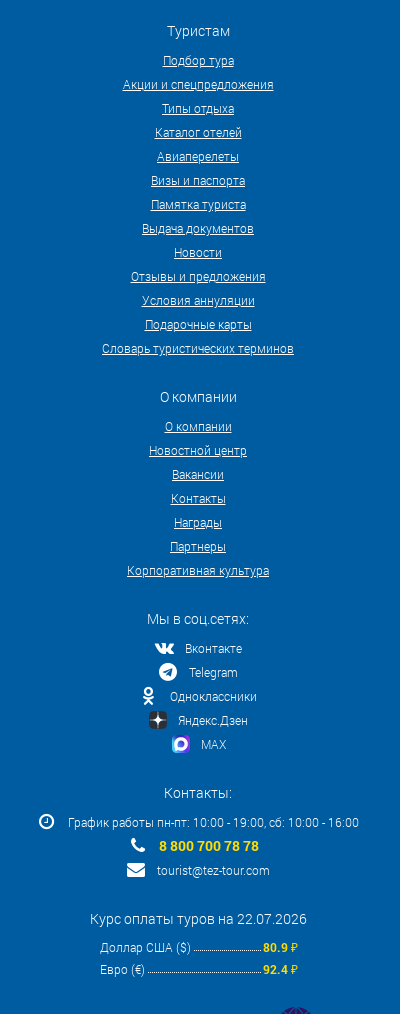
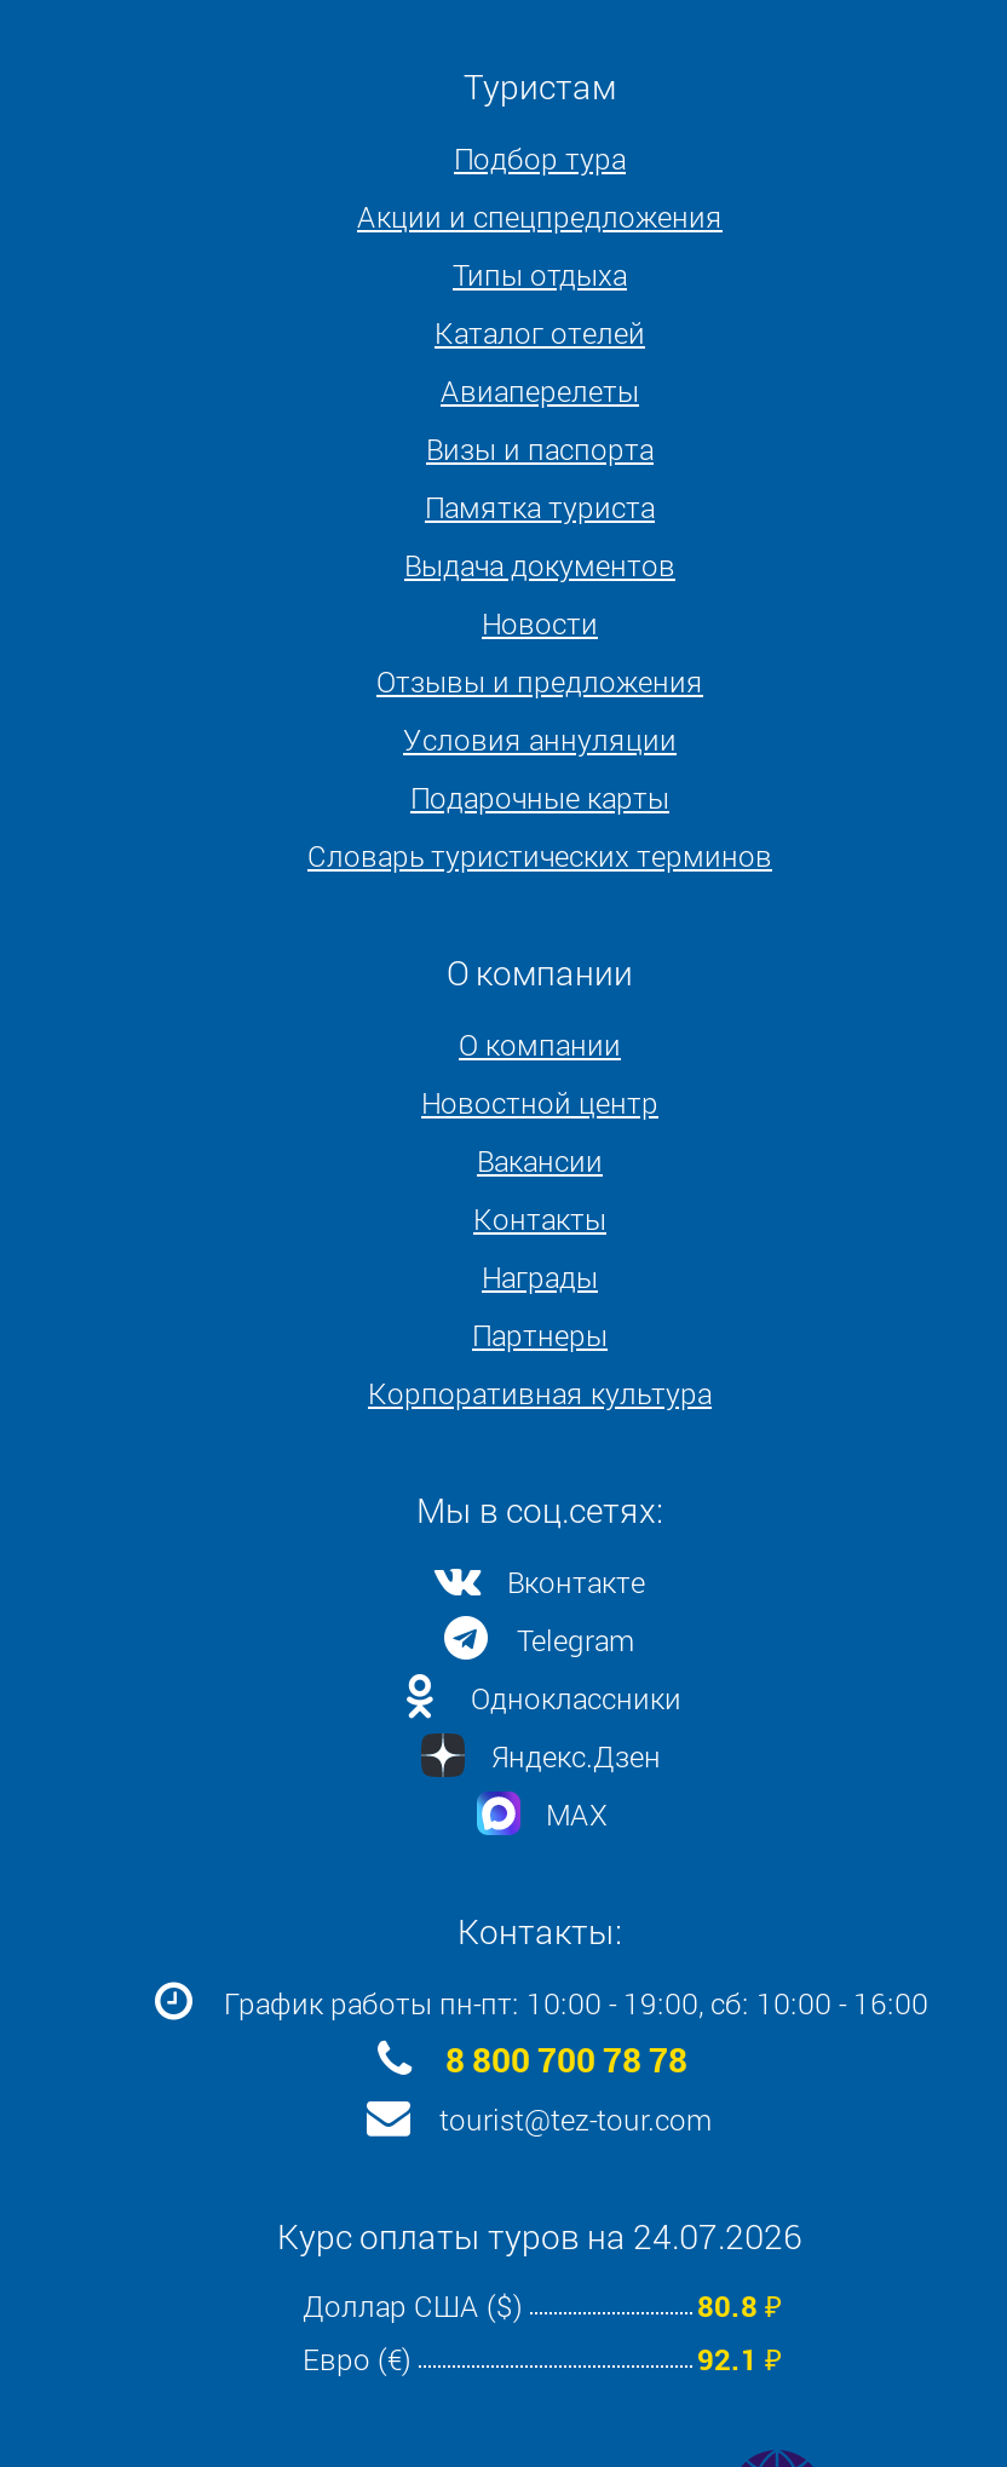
[89,909,306,928] Курс оплаты туров на 22.07.2026 -> [277,2213,802,2259] Курс оплаты туров на 24.07.2026
[263,939,298,955] 80.9 ₽ -> [697,2286,782,2324] 80.8 ₽
[263,961,298,977] 92.4 ₽ -> [697,2339,782,2378] 92.1 ₽

